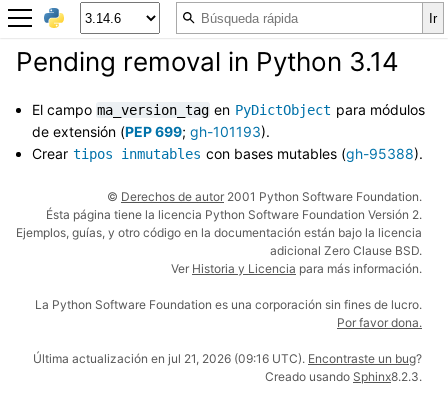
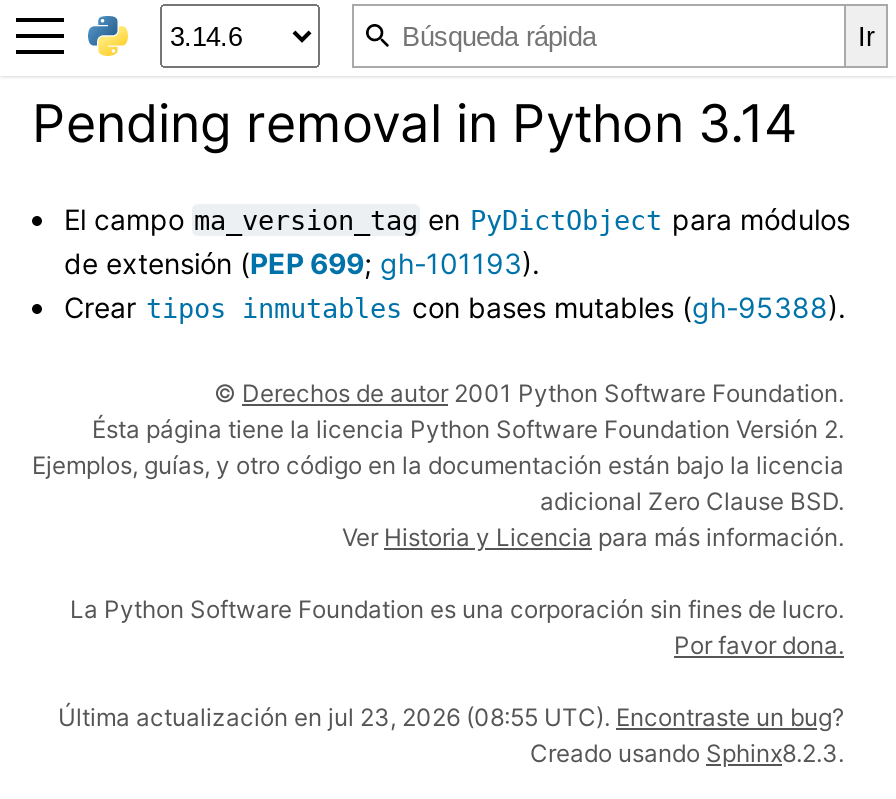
[33,351,422,366] Última actualización en jul 21, 2026 (09:16 UTC). Encontraste un bug? -> [58,701,844,731] Última actualización en jul 23, 2026 (08:55 UTC). Encontraste un bug?

